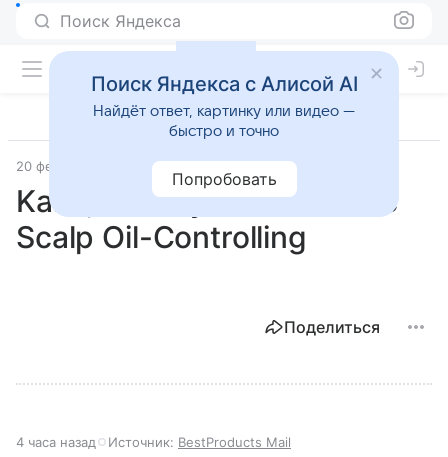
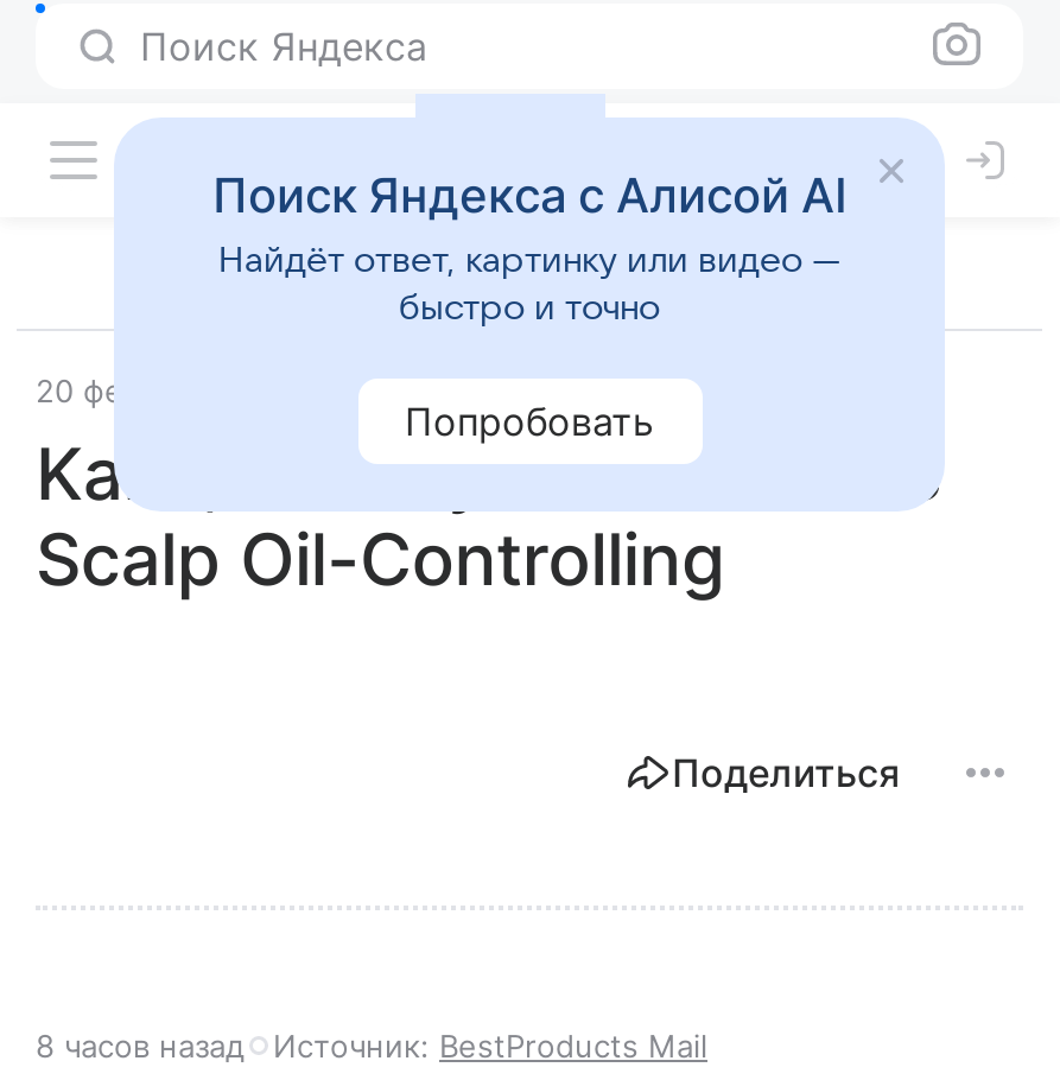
[16,434,291,450] 4 часа назад Источник: BestProducts Mail -> [36,1027,707,1065] 8 часов назад Источник: BestProducts Mail

